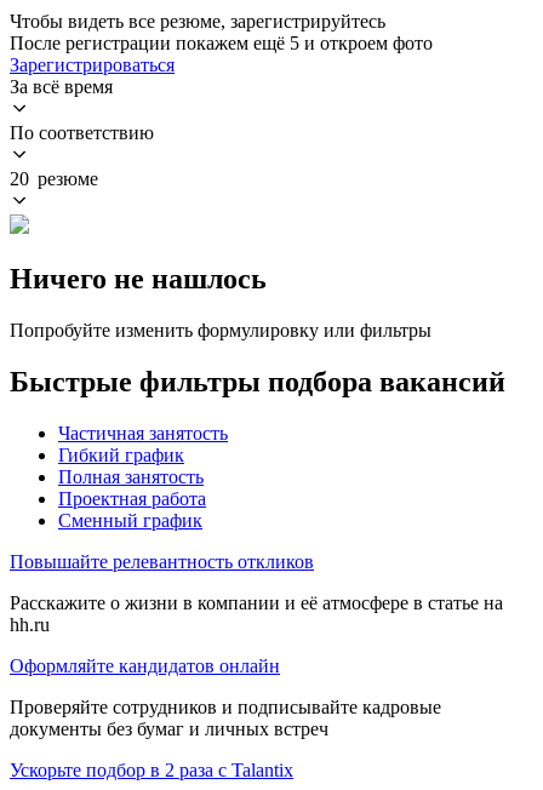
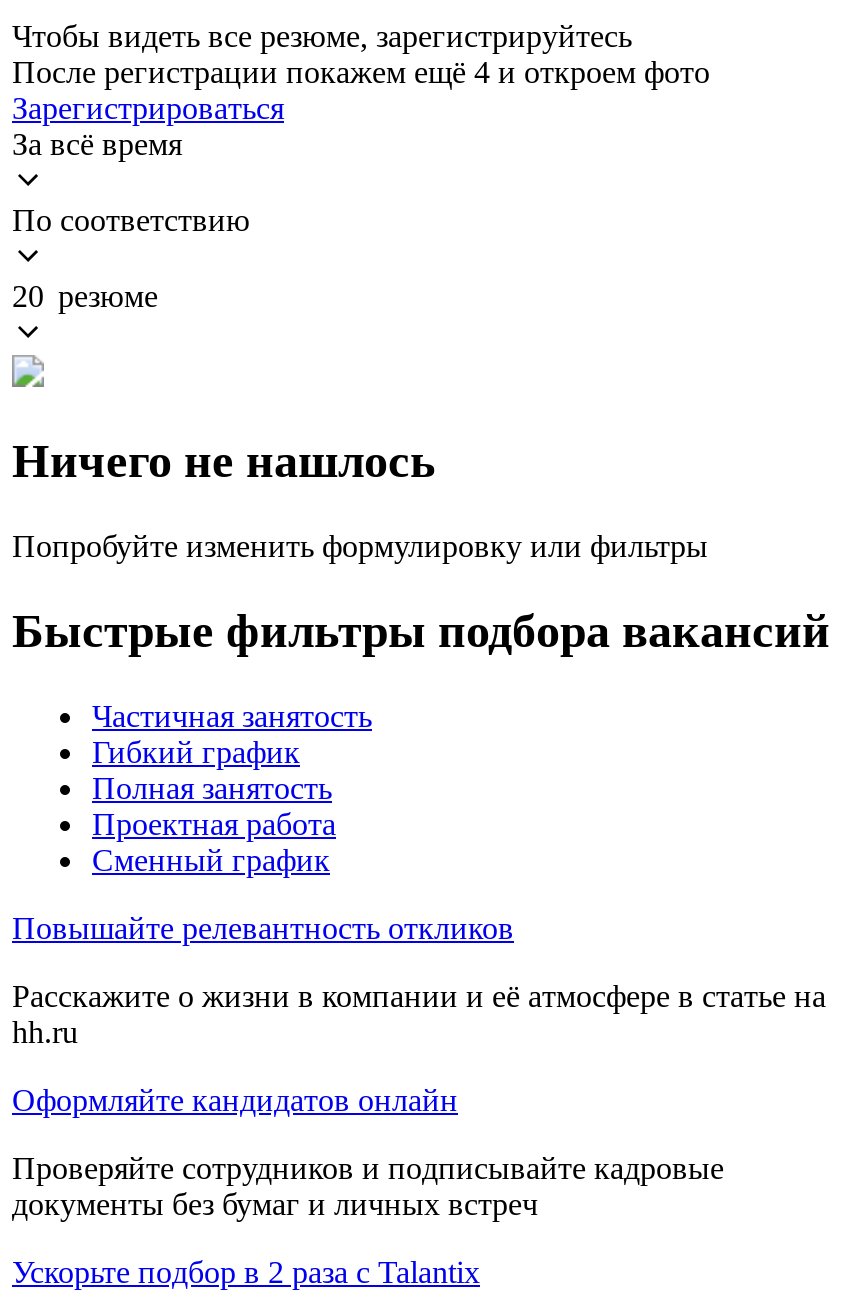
[10,33,433,53] После регистрации покажем ещё 5 и откроем фото -> [12,55,710,89] После регистрации покажем ещё 4 и откроем фото

